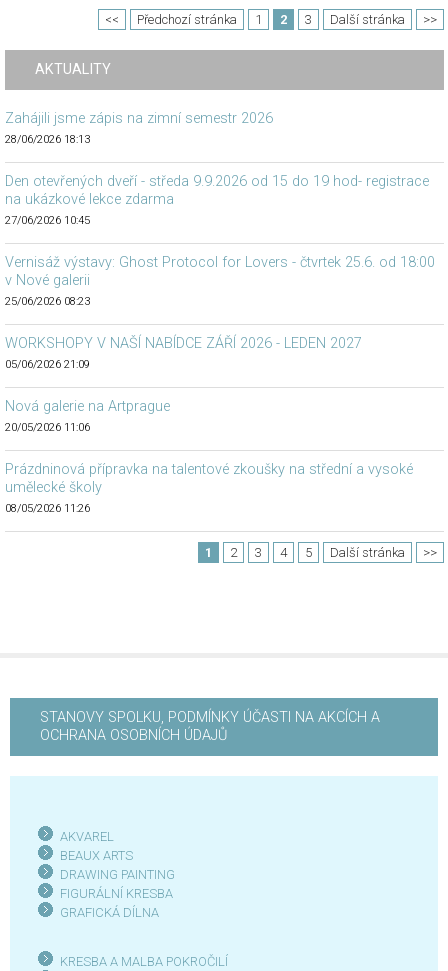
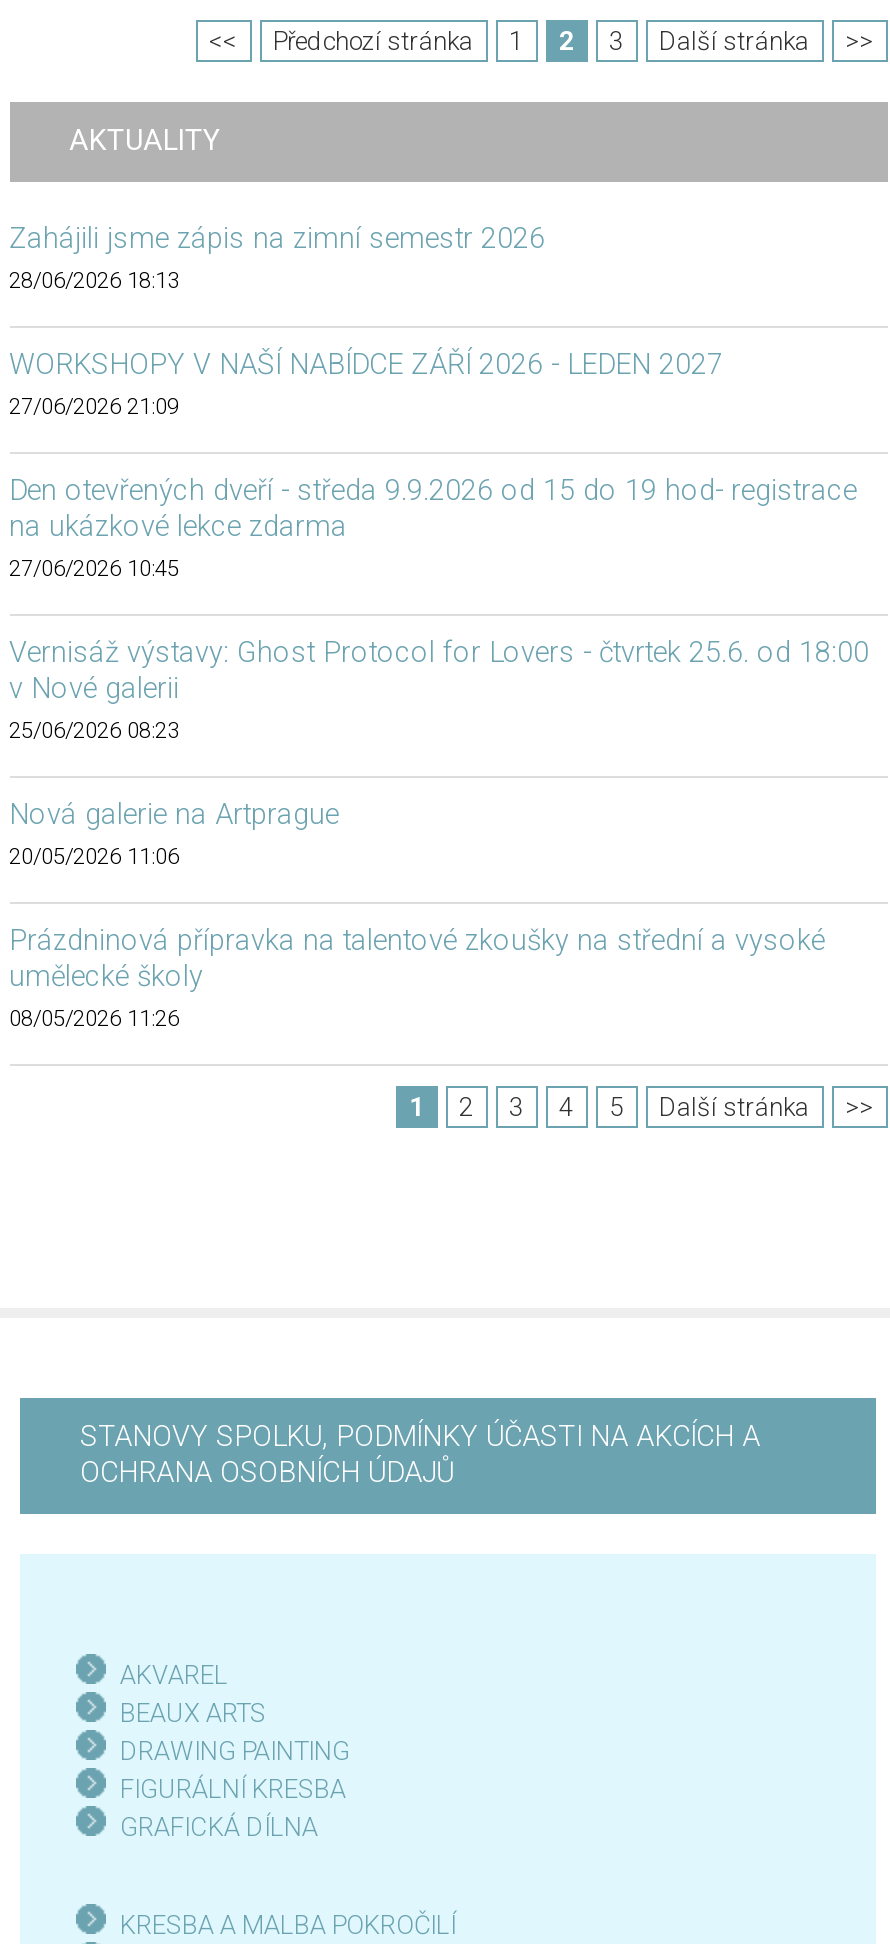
none -> [9,393,179,419] 27/06/2026 21:09
moved [4,172,434,307] -> [9,473,869,743]: Den otevřených dveří - středa 9.9.2026 od 15 do 19 hod- registrace | na ukázkové lekce zdarma | 27/06/2026 10:45 | Vernisáž výstavy: Ghost Protocol for Lovers - čtvrtek 25.6. od 18:00 | v Nové galerii | 25/06/2026 08:23
moved [4,334,361,351] -> [9,347,723,381]: WORKSHOPY V NAŠÍ NABÍDCE ZÁŘÍ 2026 - LEDEN 2027
[4,357,89,370] 05/06/2026 21:09 -> none

